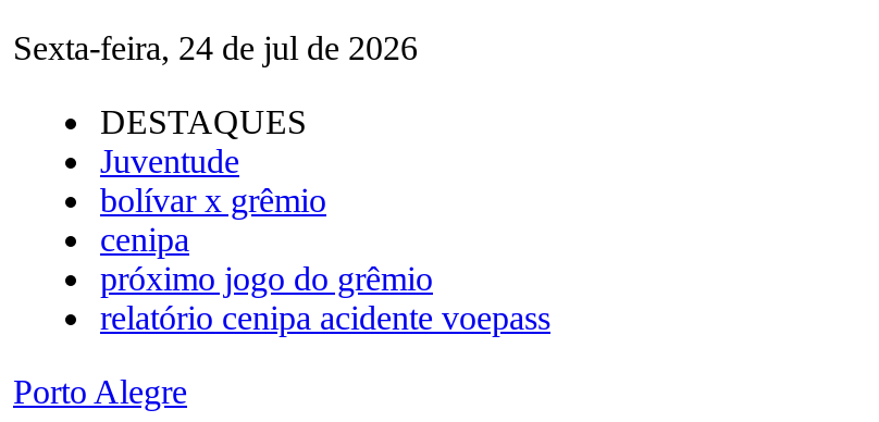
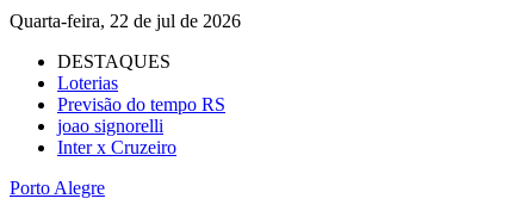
[13,29,418,66] Sexta-feira, 24 de jul de 2026 -> [10,11,241,31] Quarta-feira, 22 de jul de 2026
[100,142,550,336] Juventude | bolívar x grêmio | cenipa | próximo jogo do grêmio | relatório cenipa acidente voepass -> [57,73,225,157] Loterias | Previsão do tempo RS | joao signorelli | Inter x Cruzeiro

